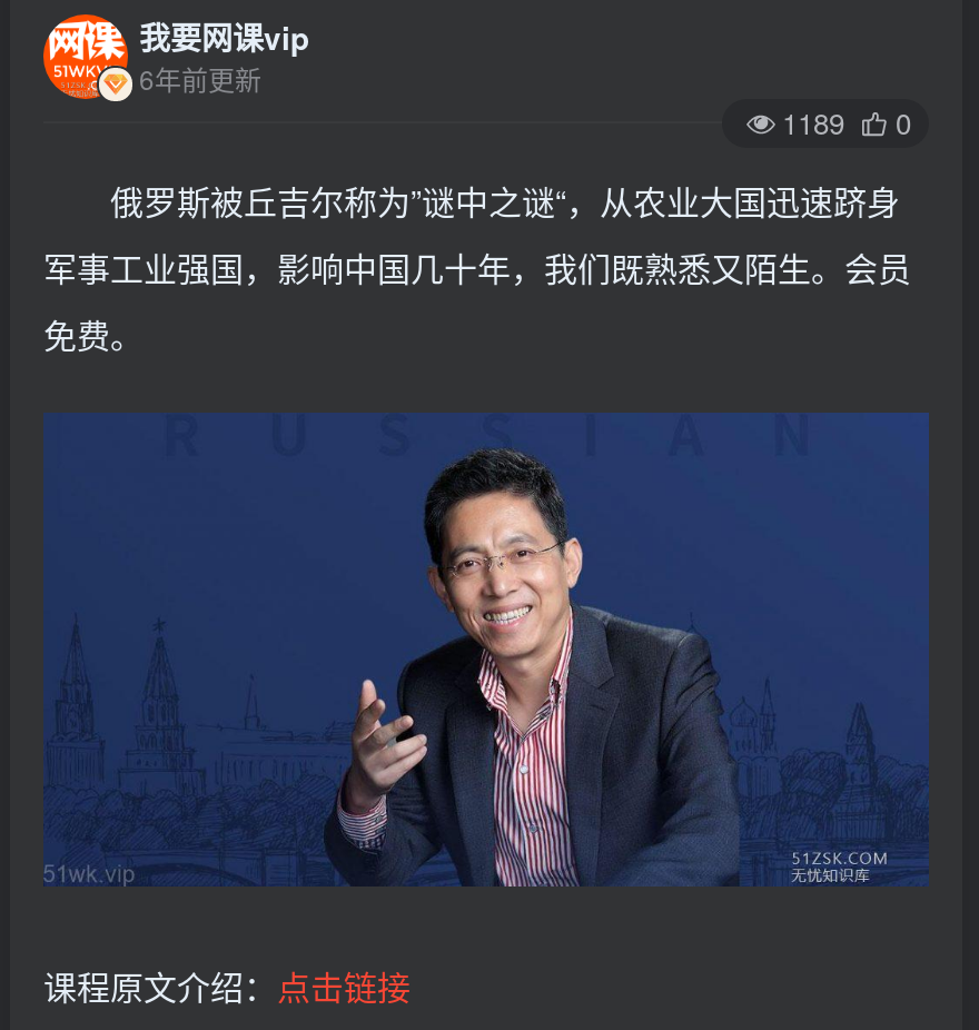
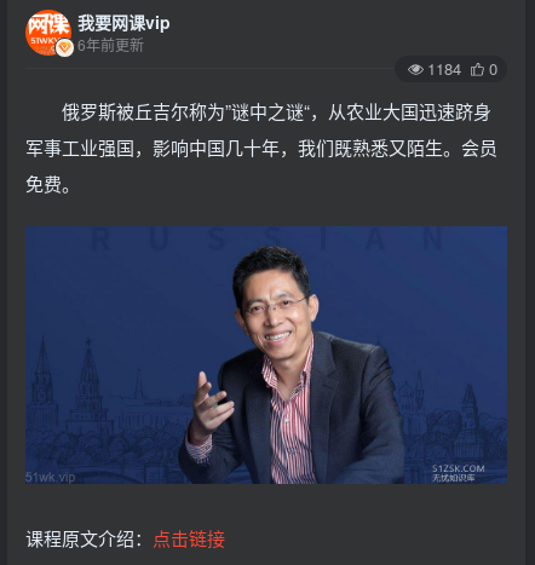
[782,102,911,144] 1189 0 -> [427,57,497,80] 1184 0

